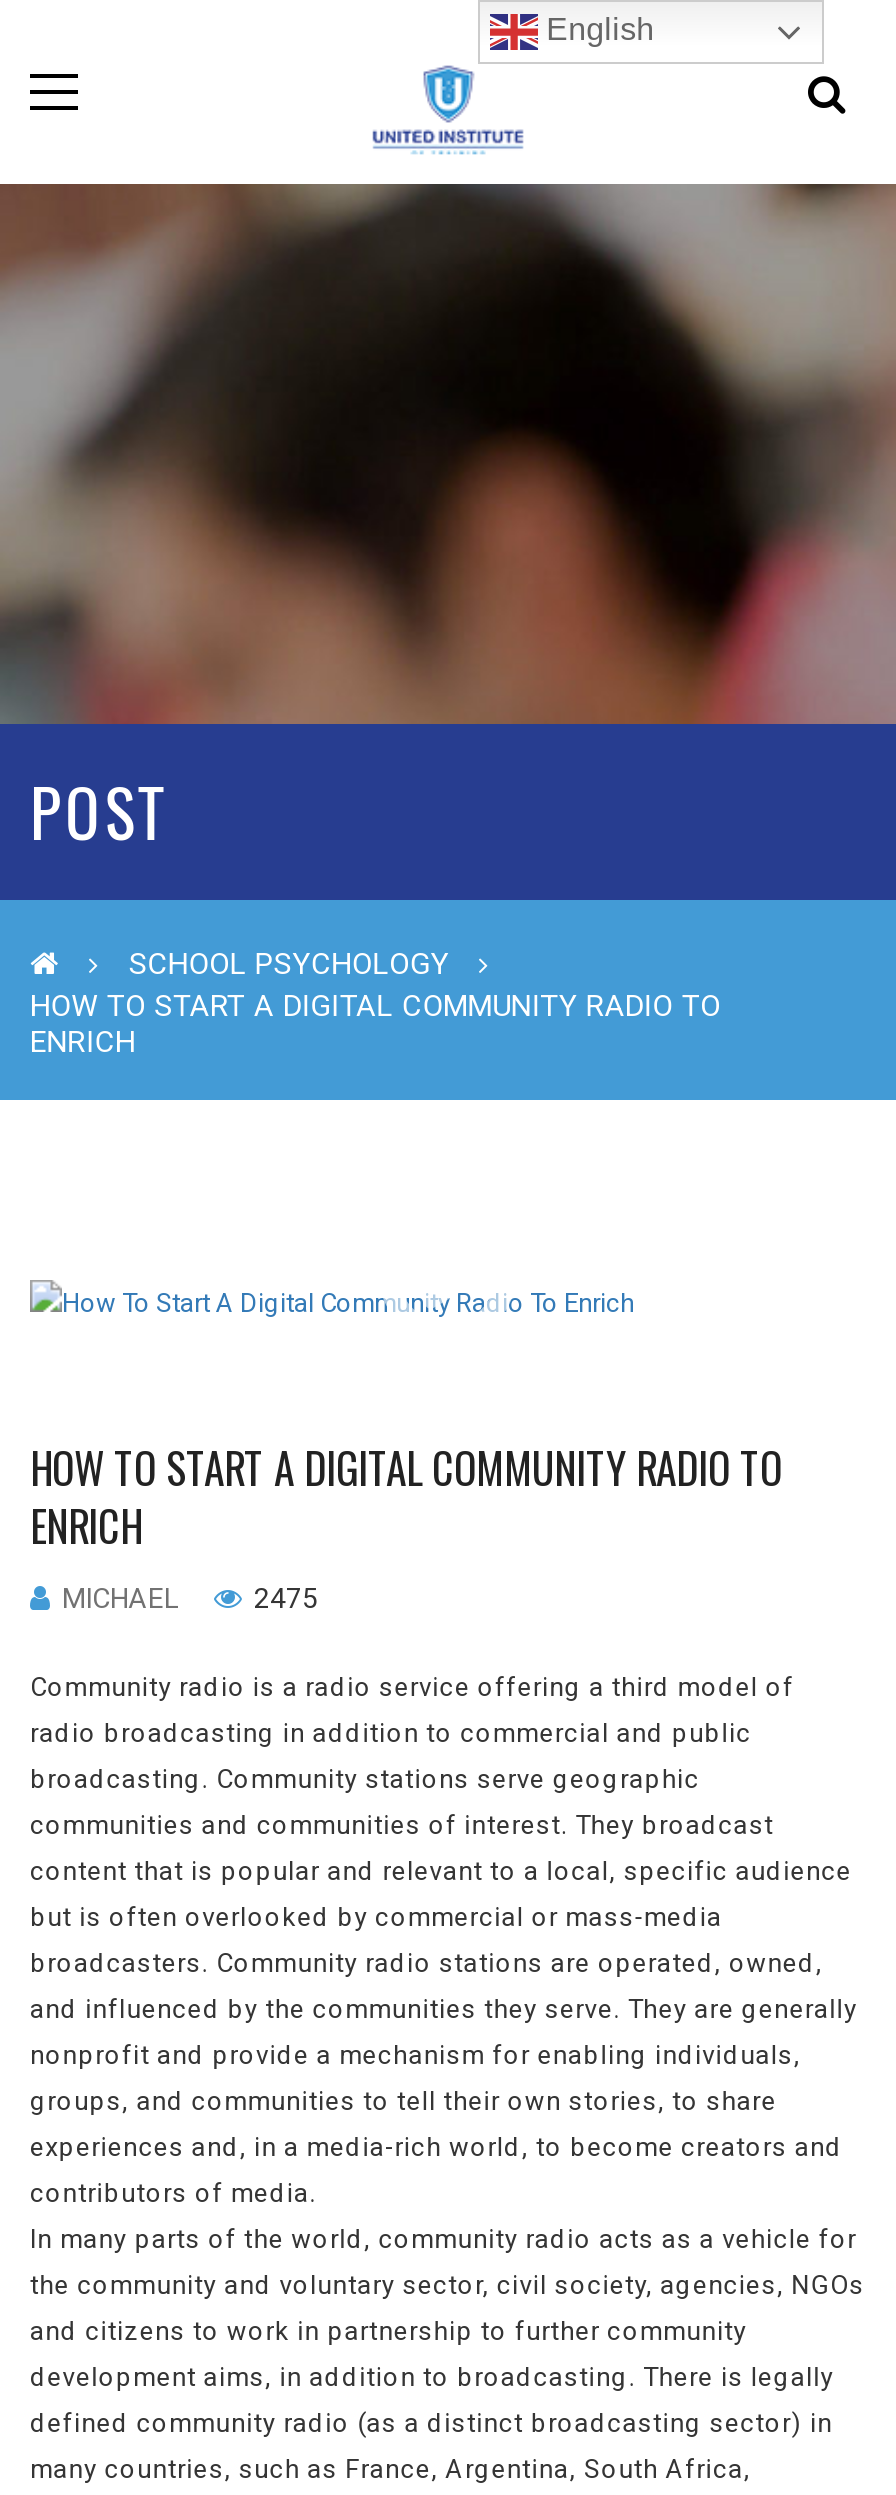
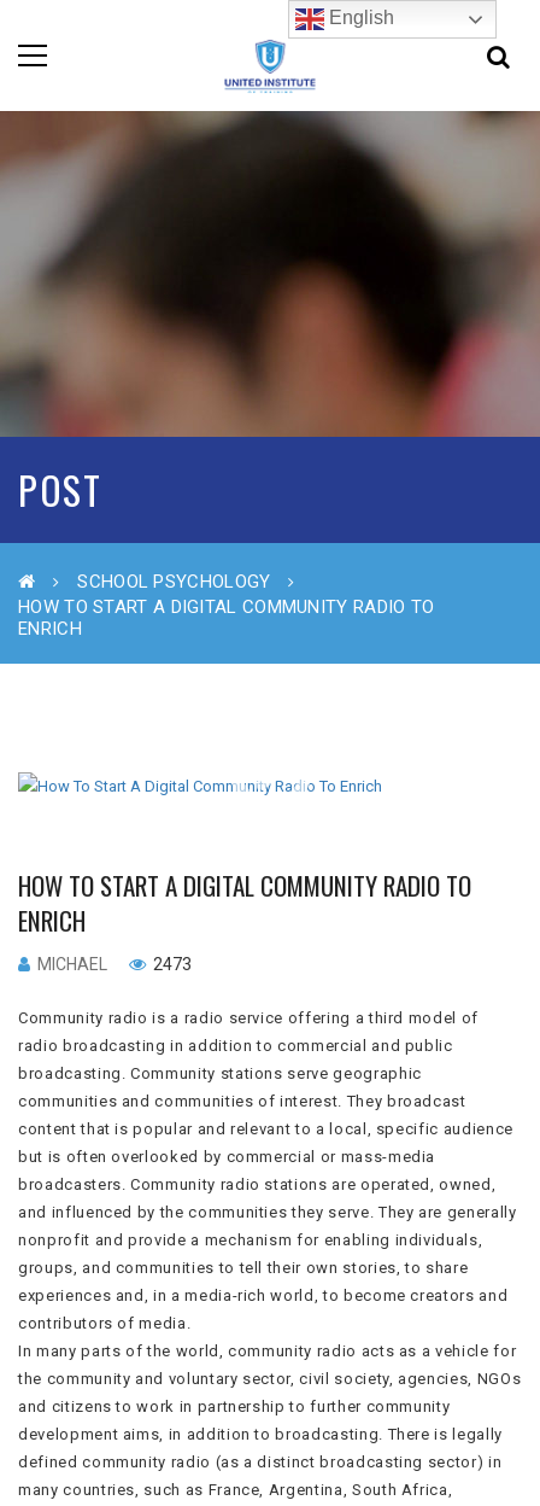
[248,1582,318,1614] 2475 -> [149,955,192,974] 2473

